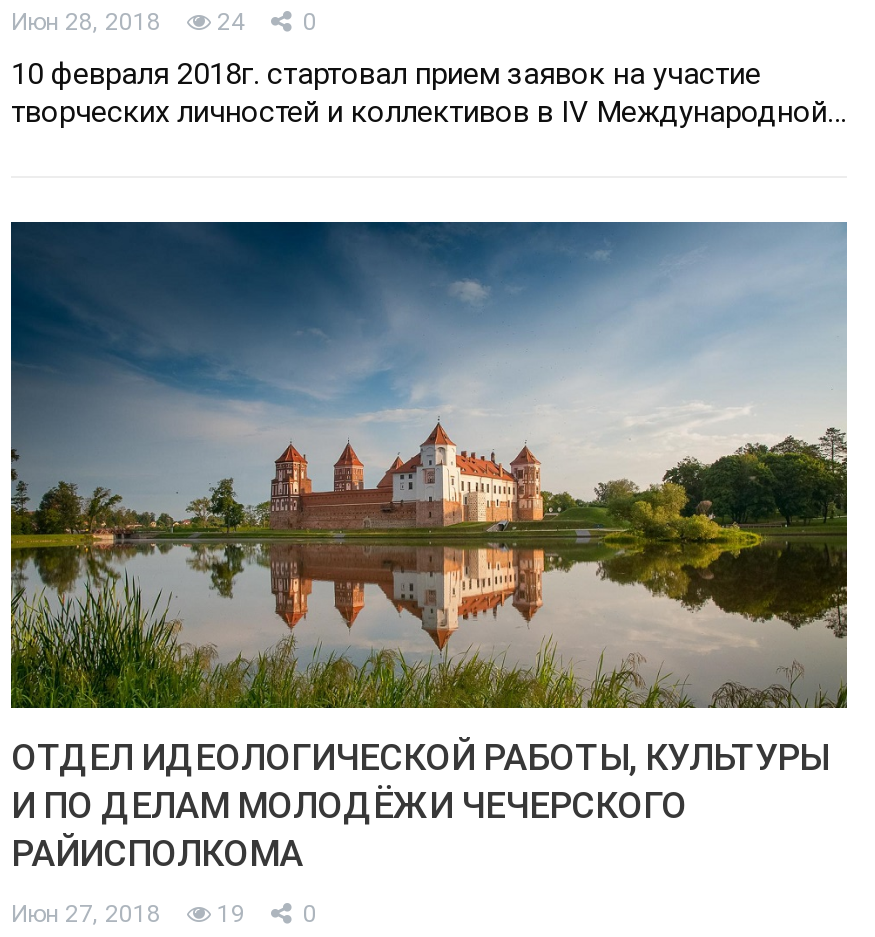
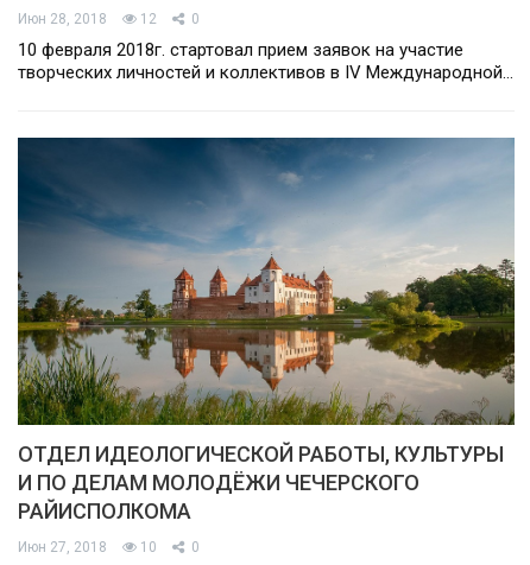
[11,9,317,37] Июн 28, 2018 24 0 -> [18,10,200,27] Июн 28, 2018 12 0
[11,900,317,928] Июн 27, 2018 19 0 -> [18,539,200,556] Июн 27, 2018 10 0

